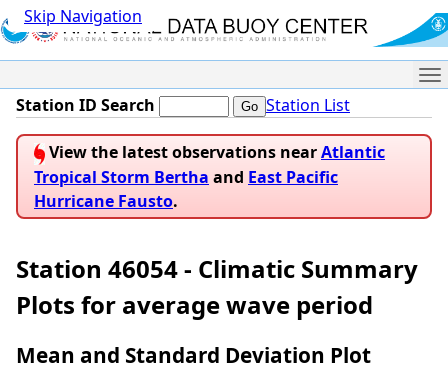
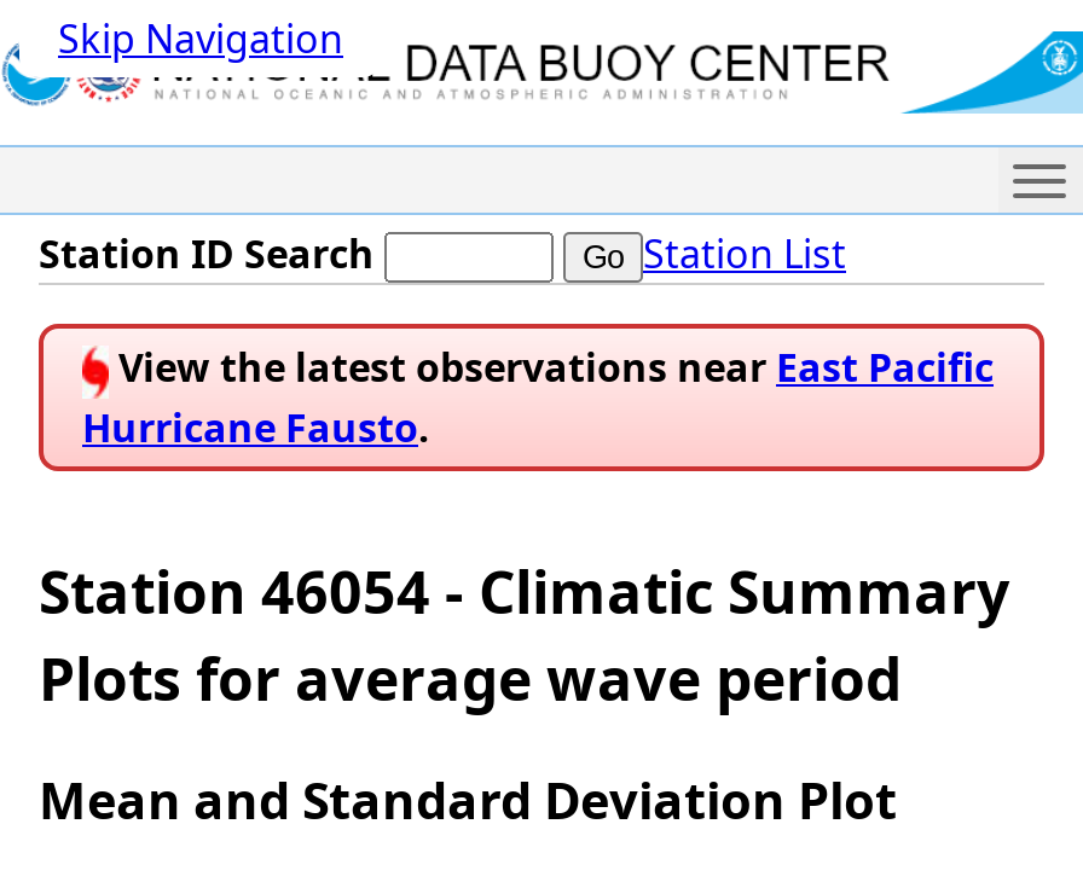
[34,141,385,188] View the latest observations near Atlantic | Tropical Storm Bertha and East Pacific -> [109,341,994,395] View the latest observations near East Pacific

